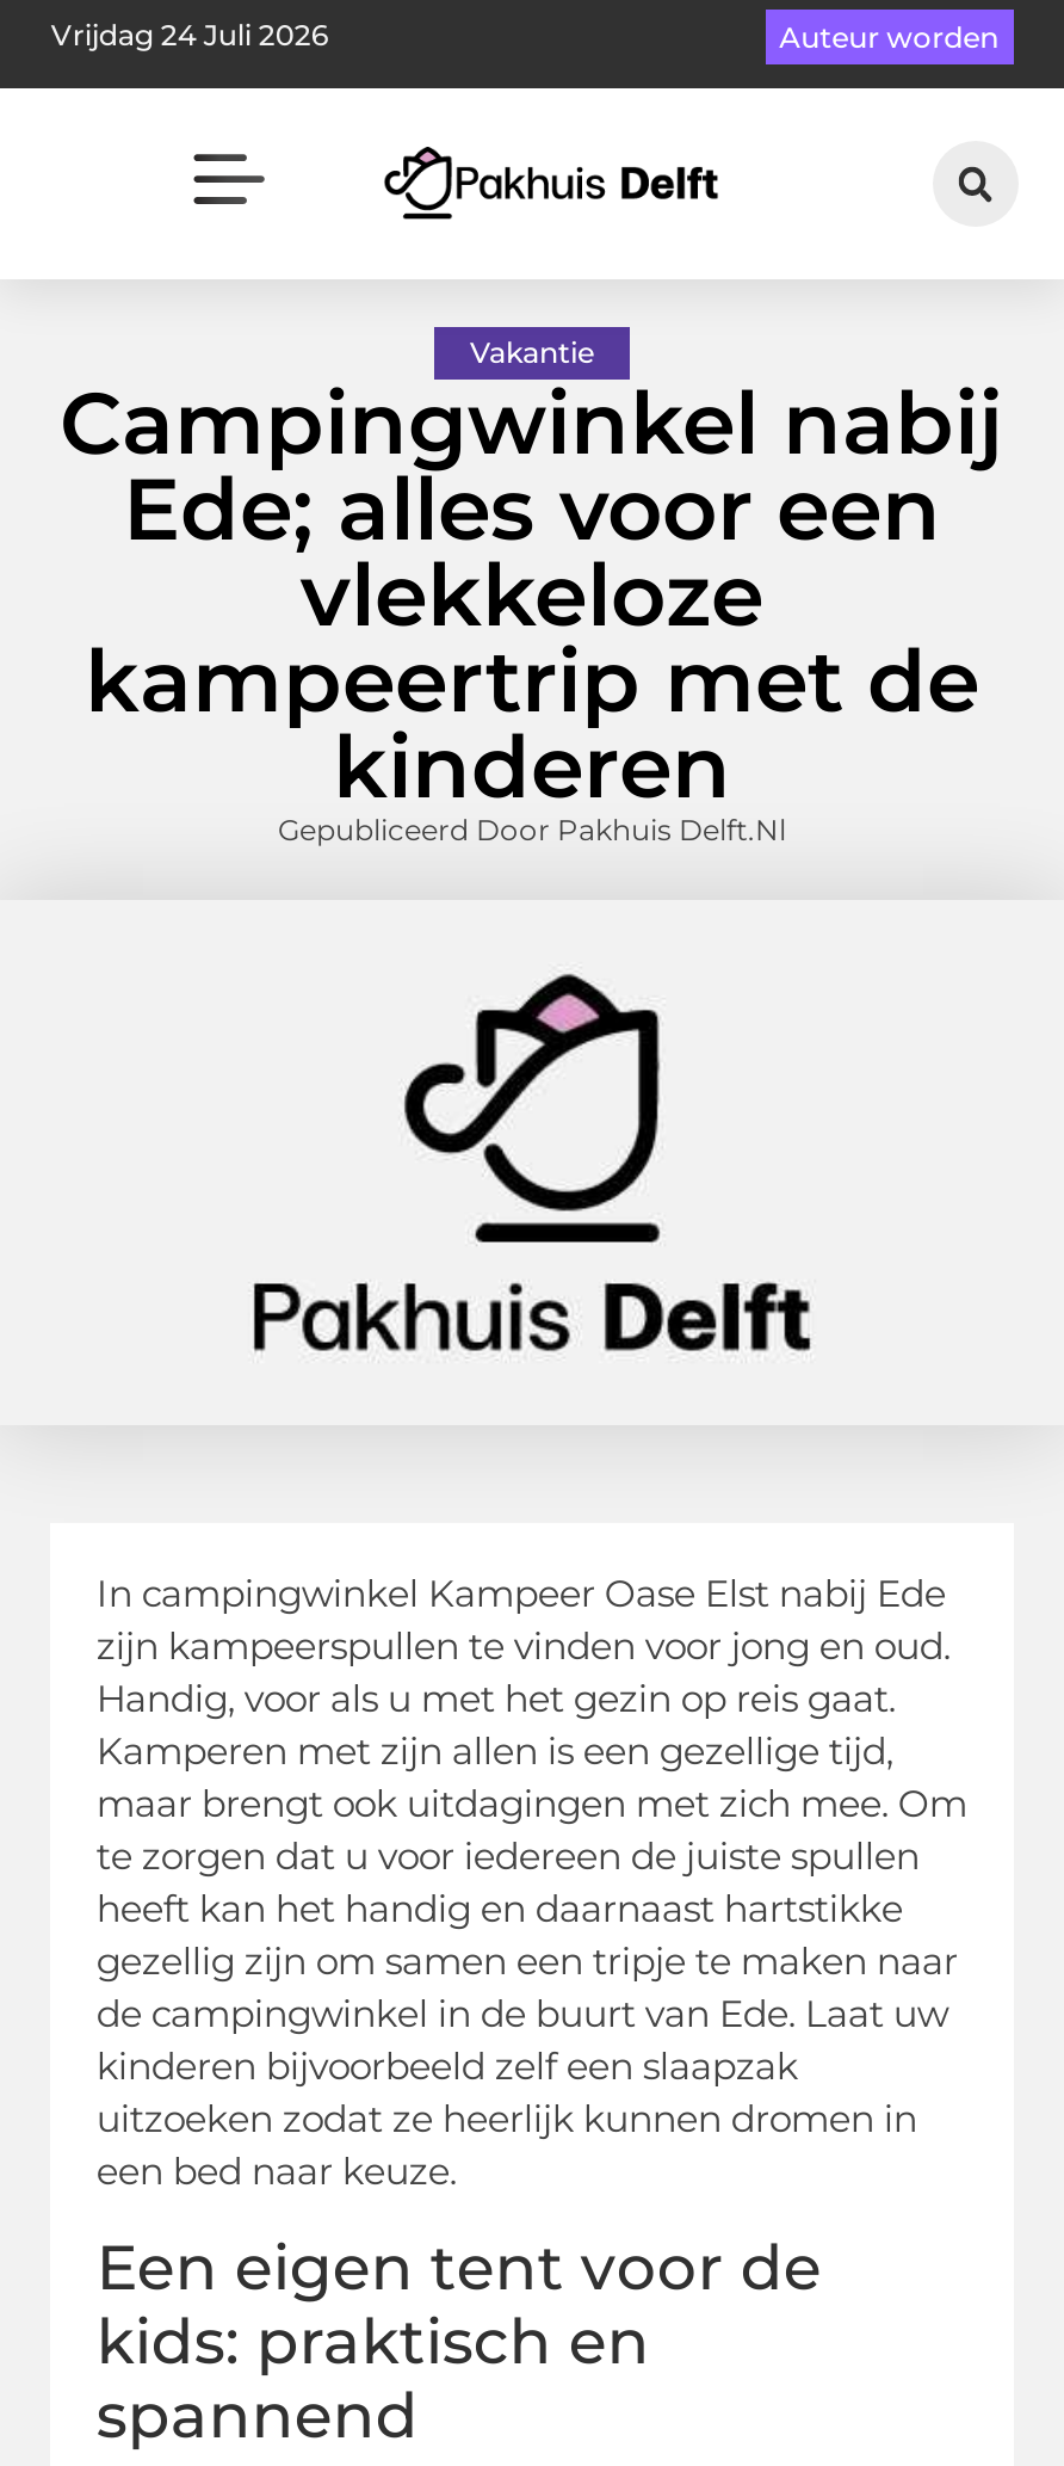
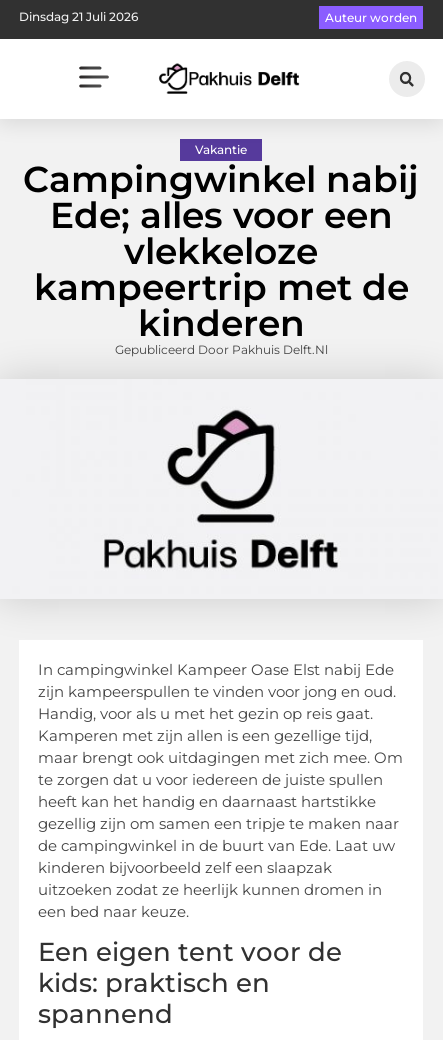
[51,16,328,52] Vrijdag 24 Juli 2026 -> [19,9,138,24] Dinsdag 21 Juli 2026

